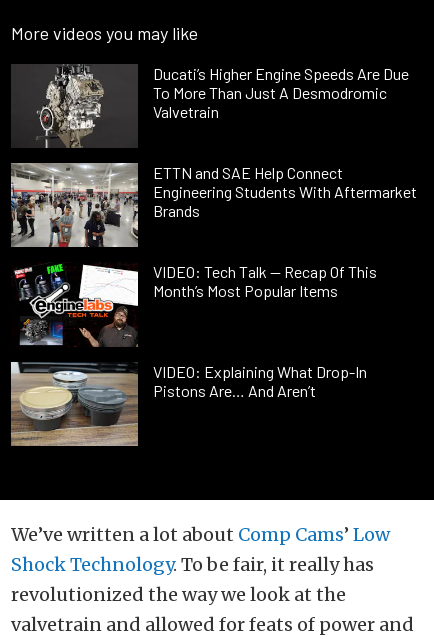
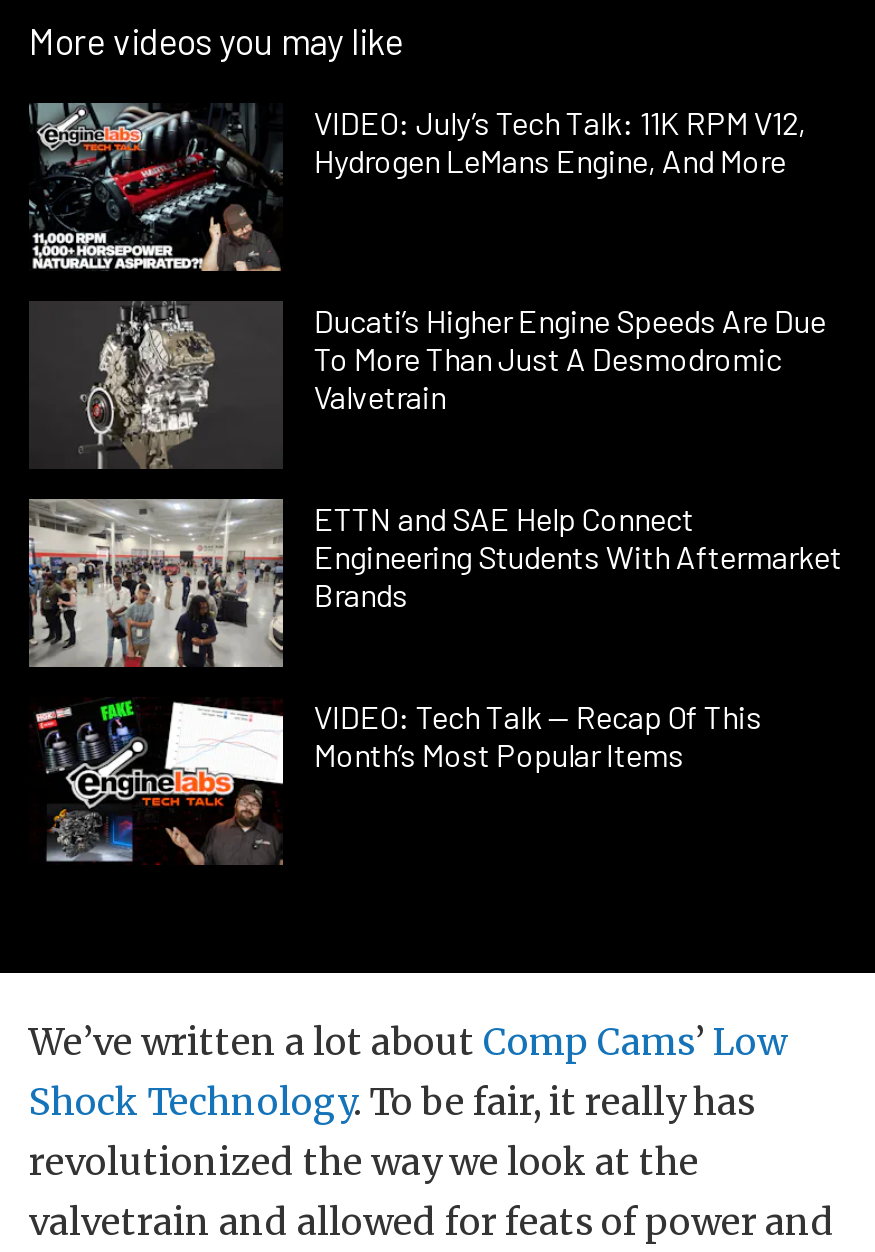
none -> [29,102,806,272] [image] | VIDEO: July’s Tech Talk: 11K RPM V12, | Hydrogen LeMans Engine, And More
moved [9,64,417,300] -> [25,301,842,773]: [image] | Ducati’s Higher Engine Speeds Are Due | To More Than Just A Desmodromic | ... | VIDEO: Tech Talk — Recap Of This | Month’s Most Popular Items
moved [11,261,139,348] -> [29,694,285,868]: [image]
[10,361,367,447] [image] | VIDEO: Explaining What Drop-In | Pistons Are… And Aren’t -> none

